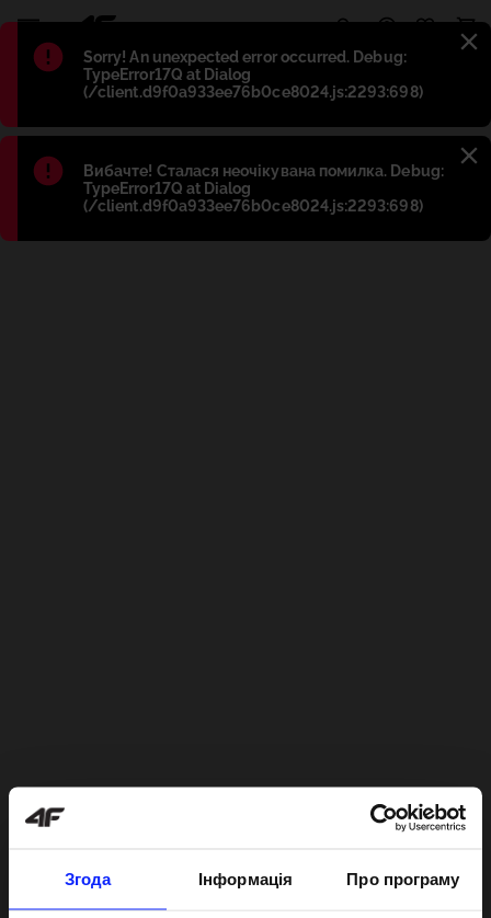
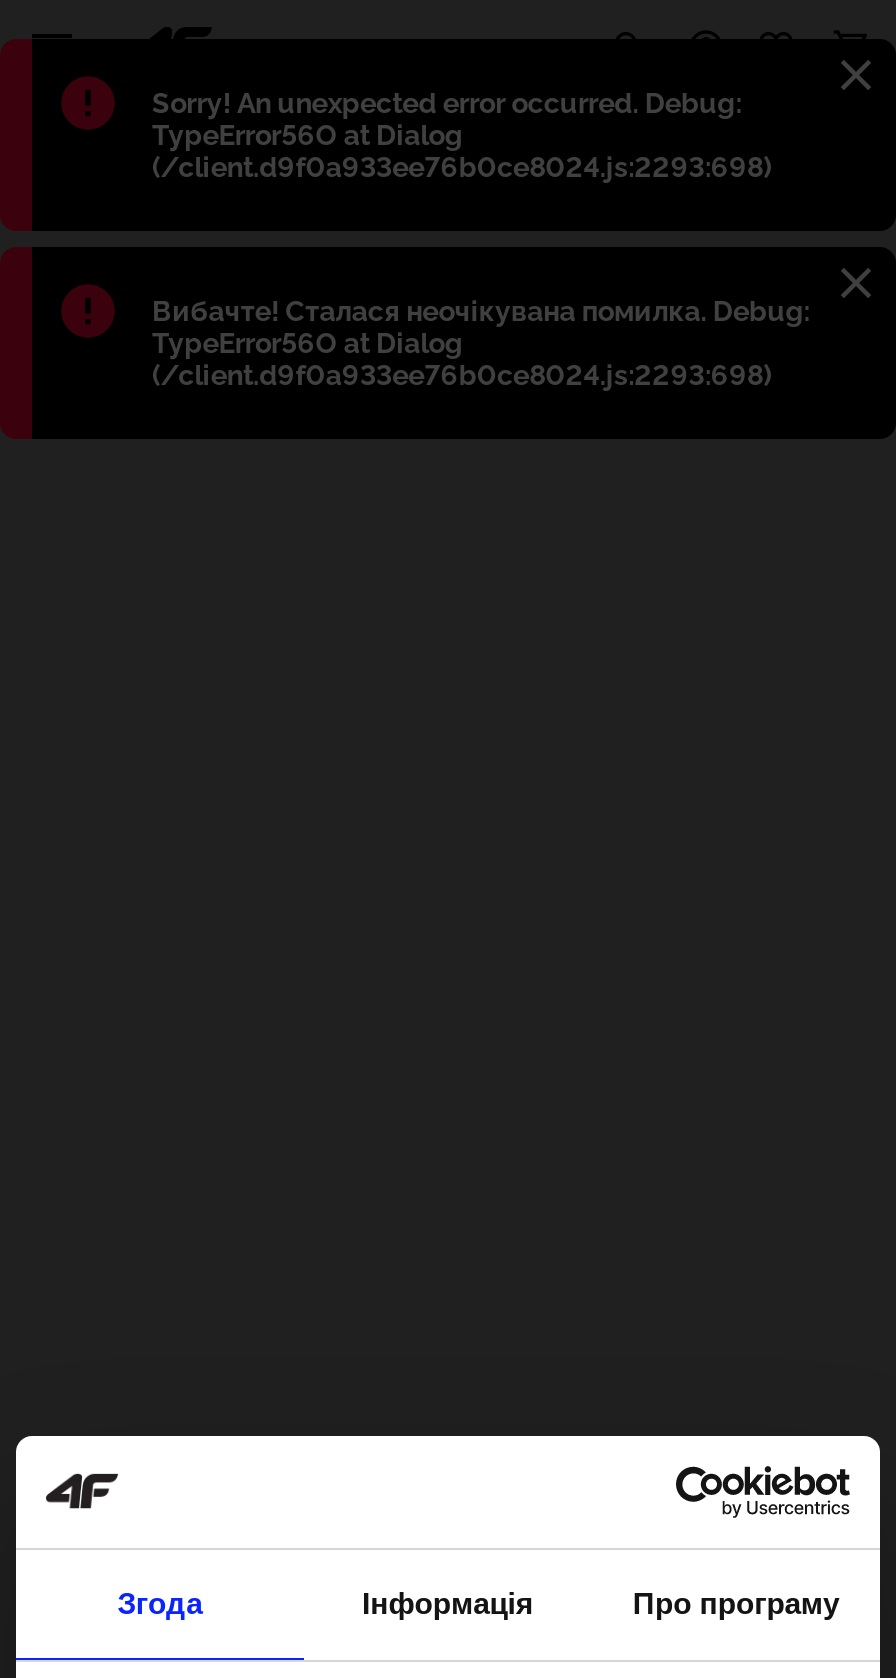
[83,66,251,83] TypeError17Q at Dialog -> [152,119,463,151] TypeError56O at Dialog
[83,180,251,197] TypeError17Q at Dialog -> [152,327,463,359] TypeError56O at Dialog

